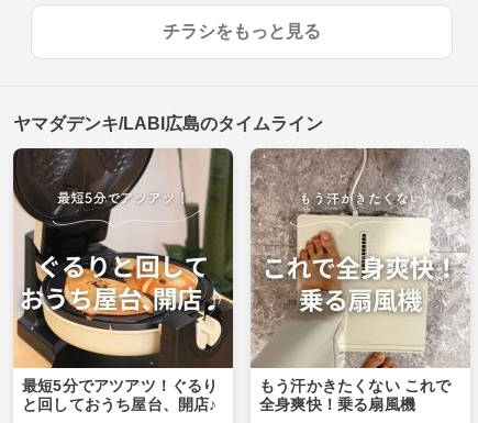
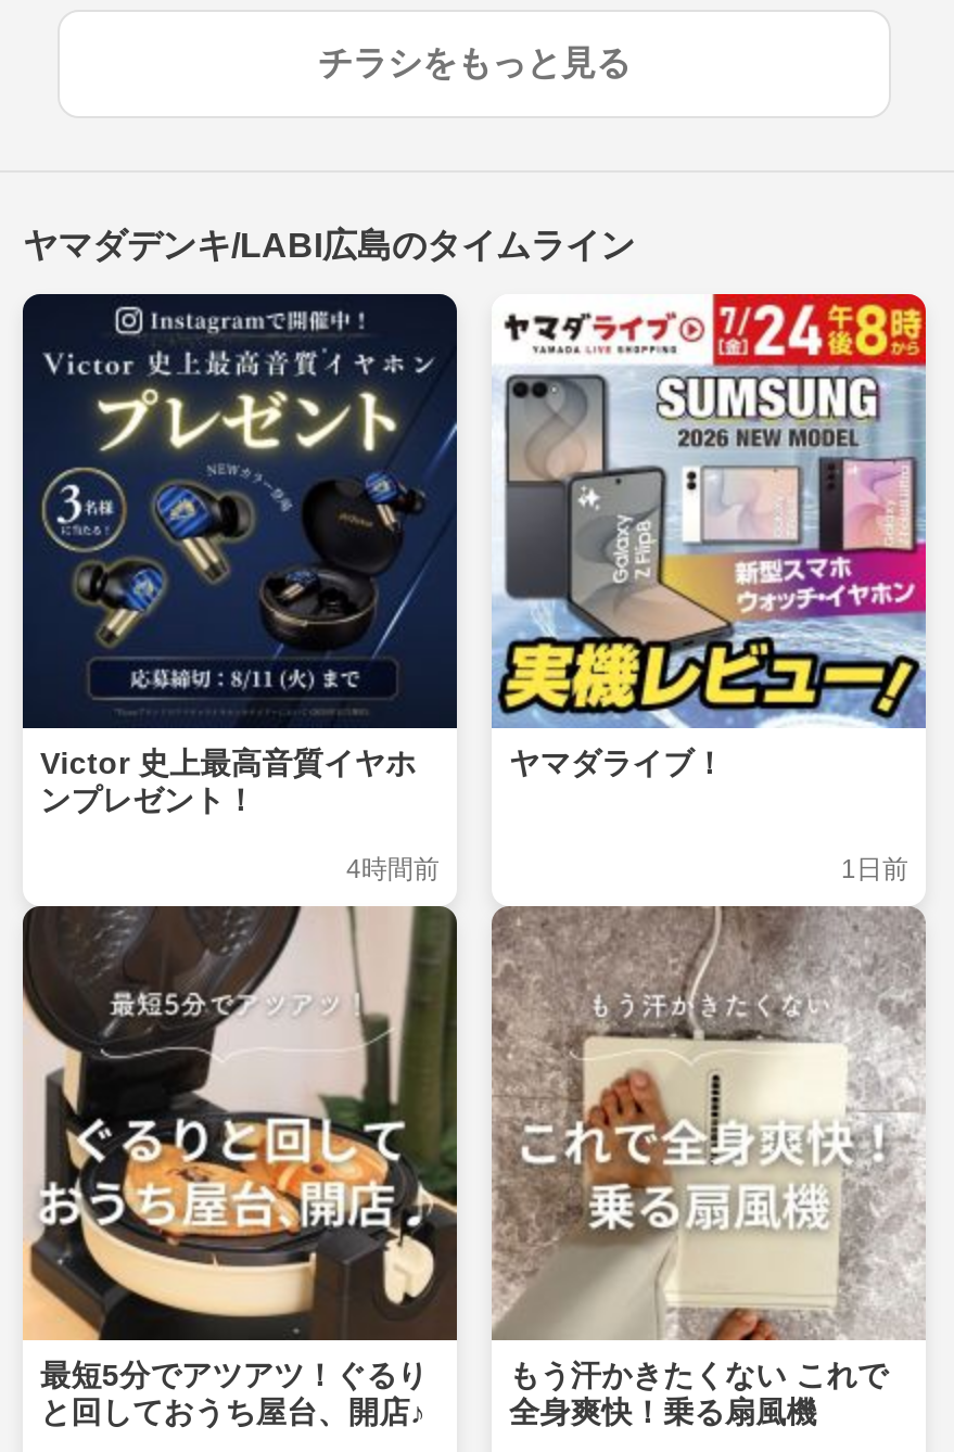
none -> [21,291,459,885] [image] | Victor 史上最高音質イヤホ | ンプレゼント！ | 4時間前
none -> [492,291,928,885] [image] | ヤマダライブ！ | 1日前

